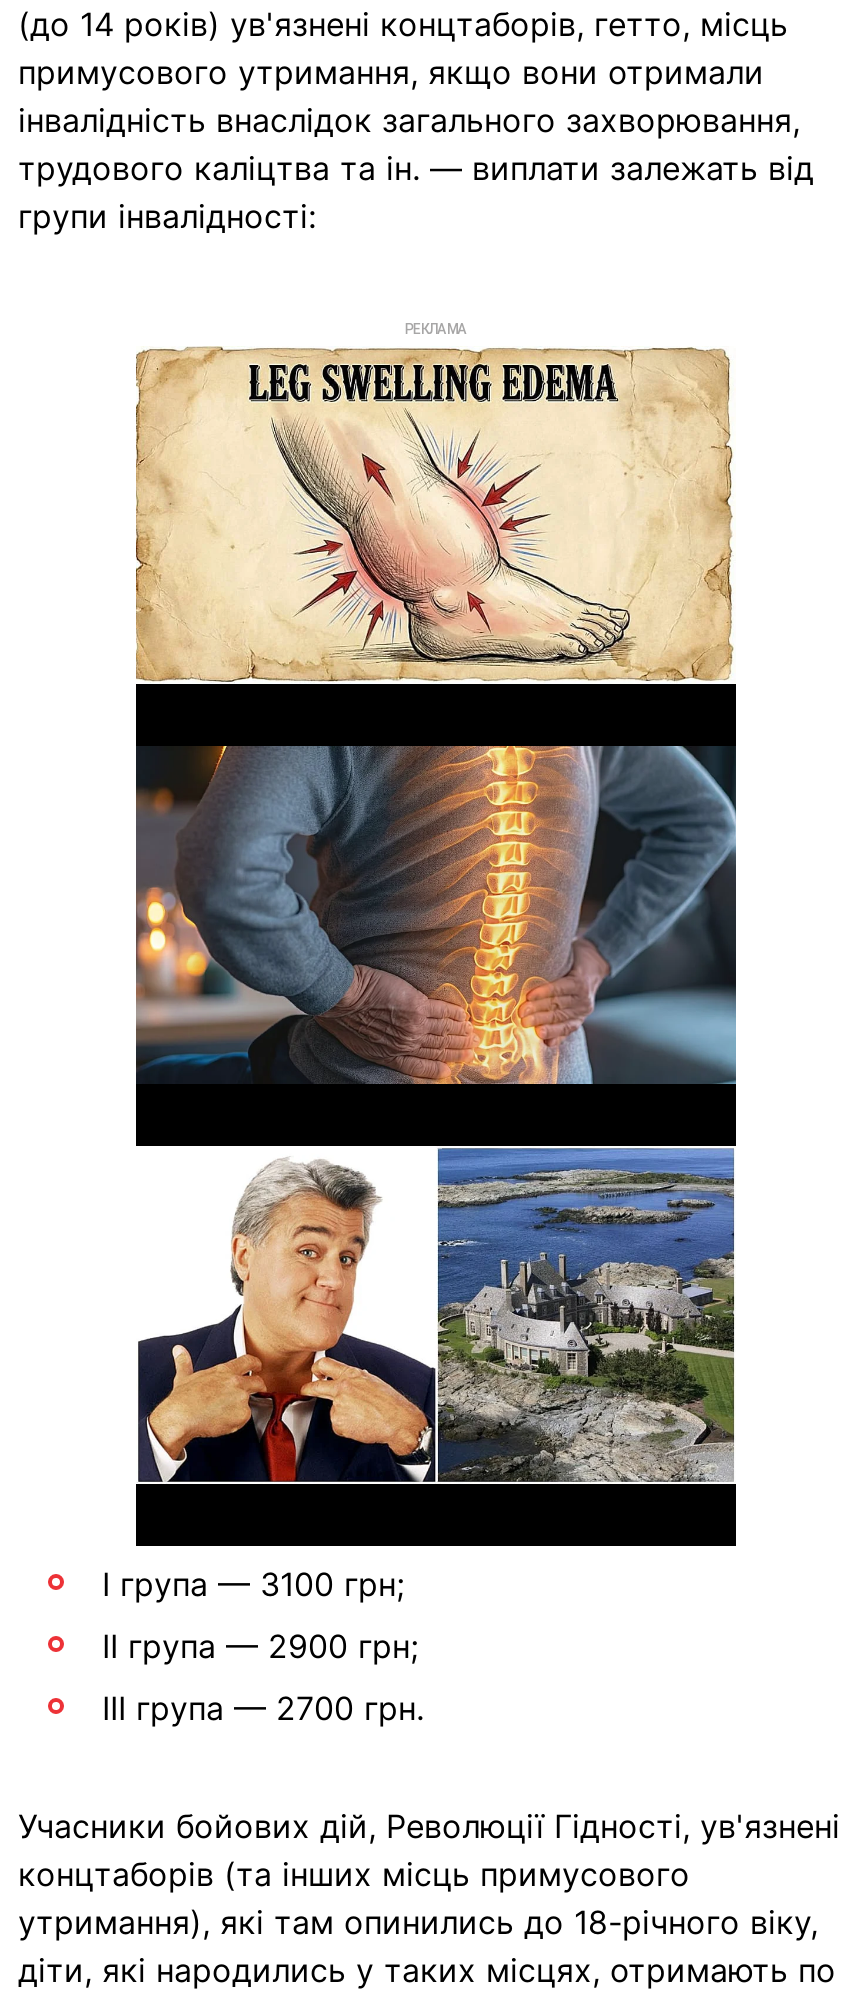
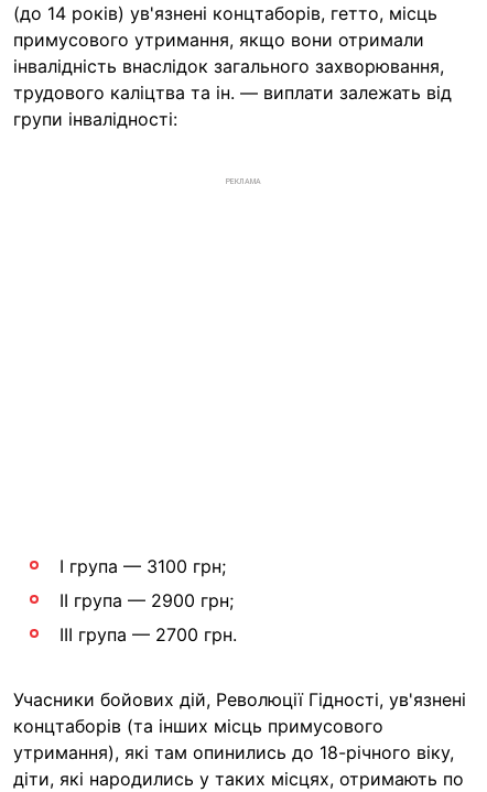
[134,346,738,1548] [image] -> none

